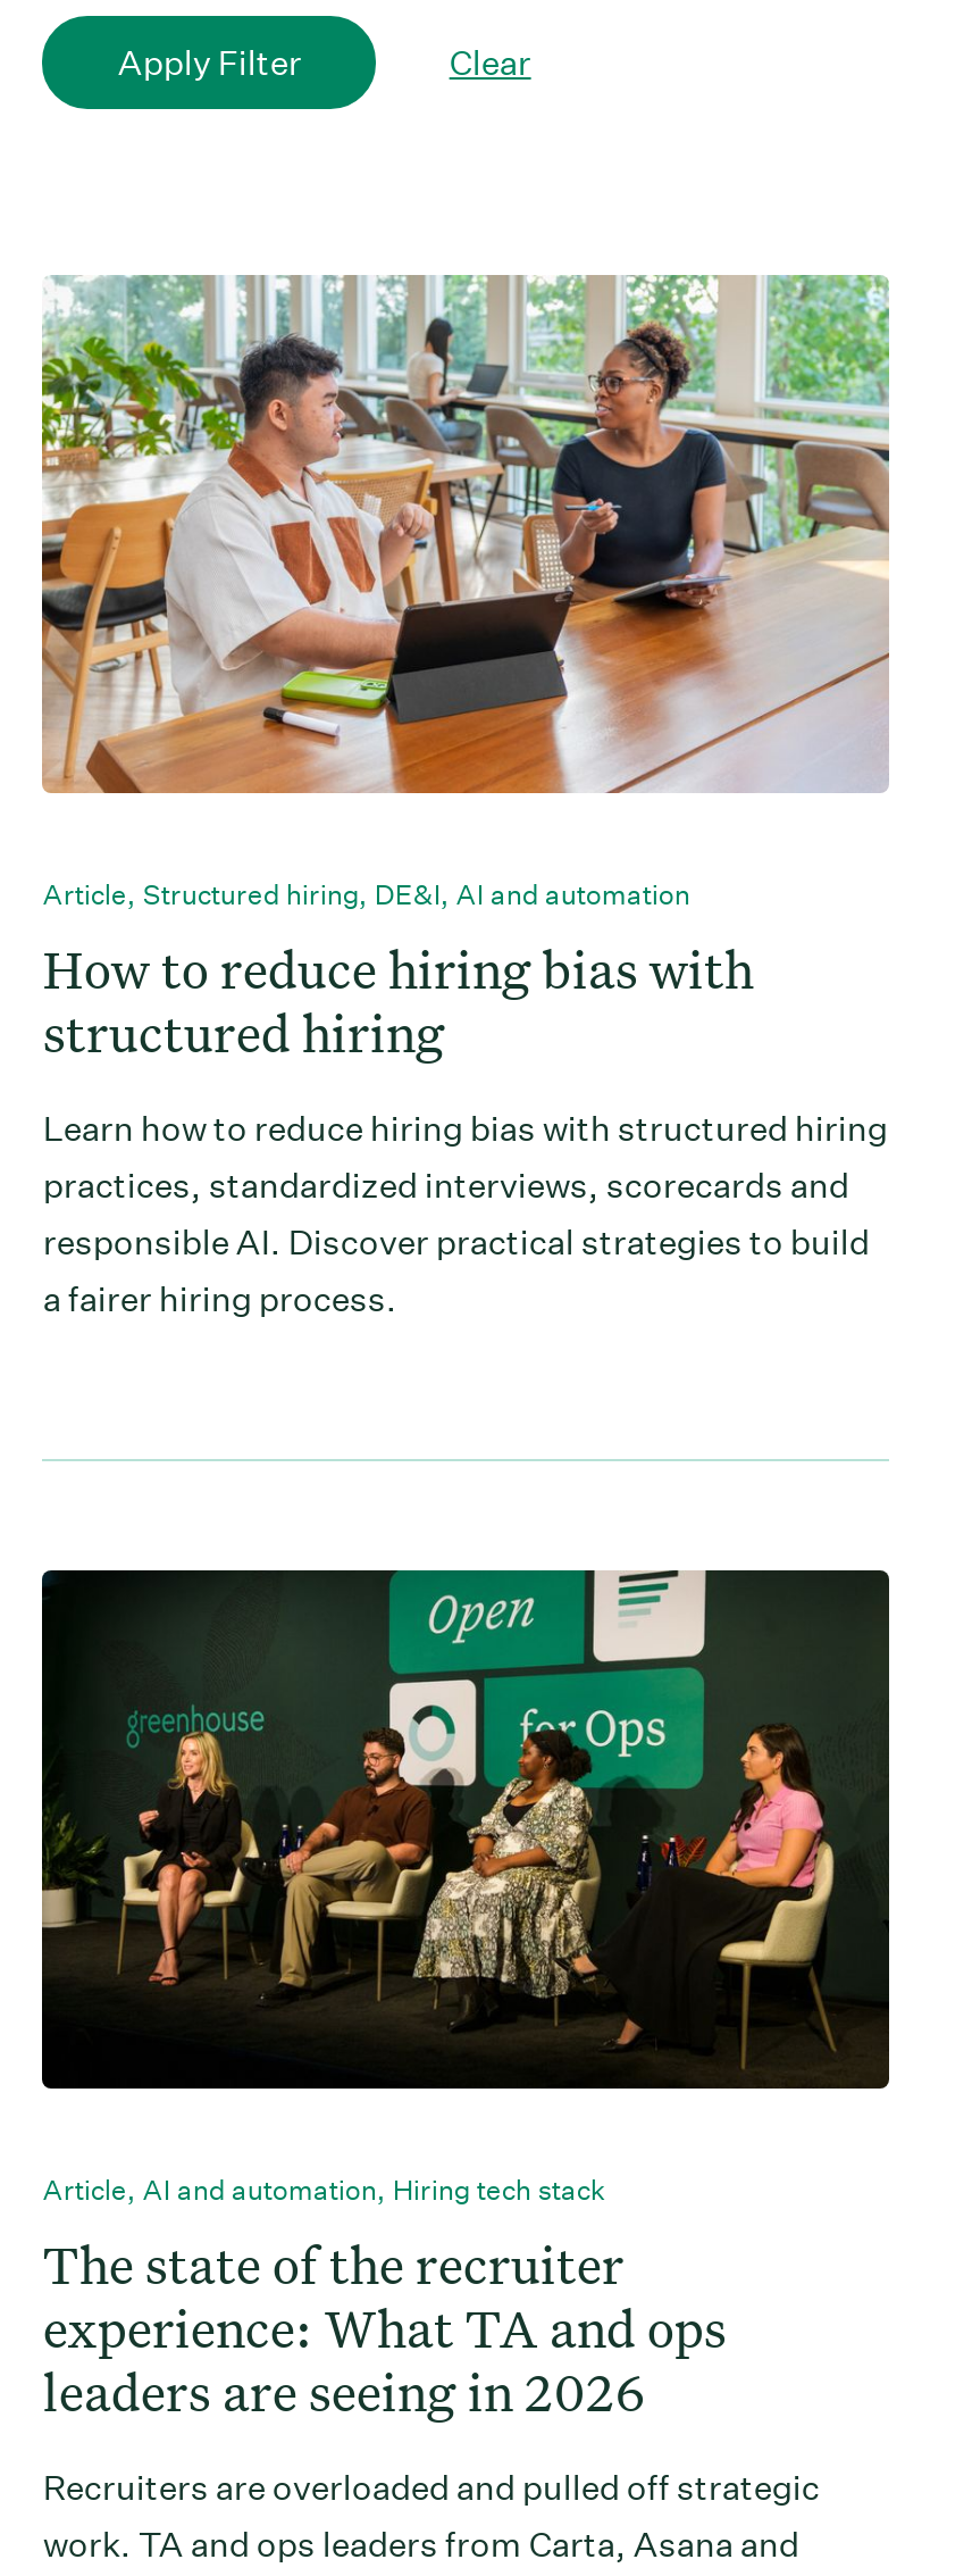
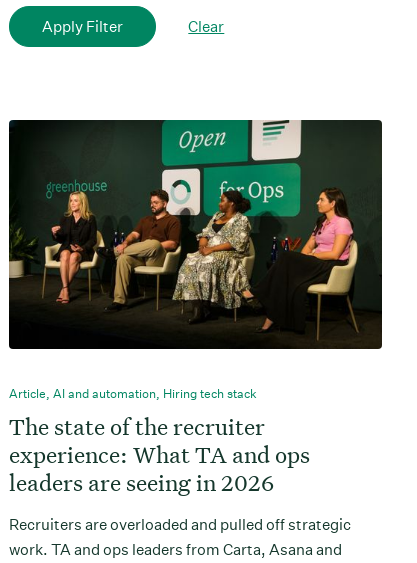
[40,274,891,1320] [image] | Article, Structured hiring, DE&I, AI and automation | How to reduce hiring bias with | structured hiring | Learn how to reduce hiring bias with structured hiring | practices, standardized interviews, scorecards and | responsible AI. Discover practical strategies to build | a fairer hiring process. -> none

